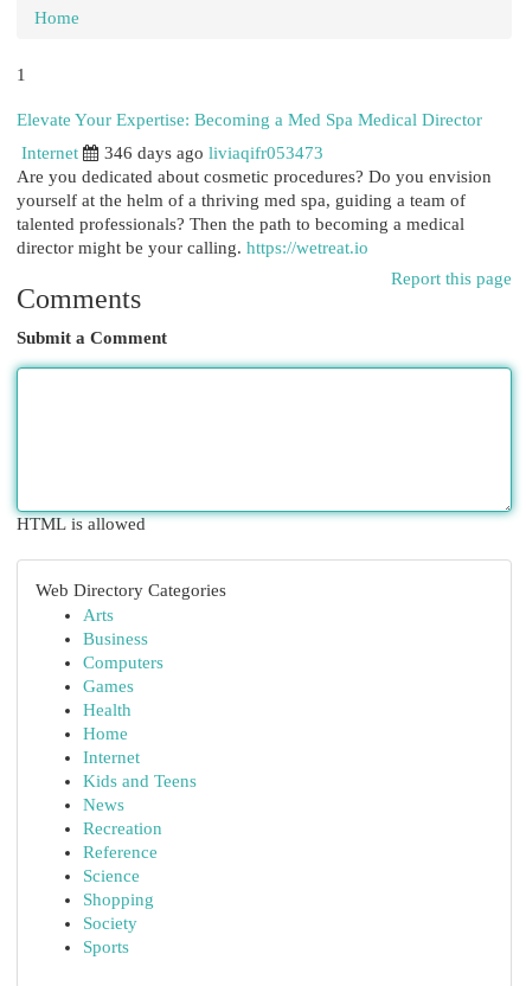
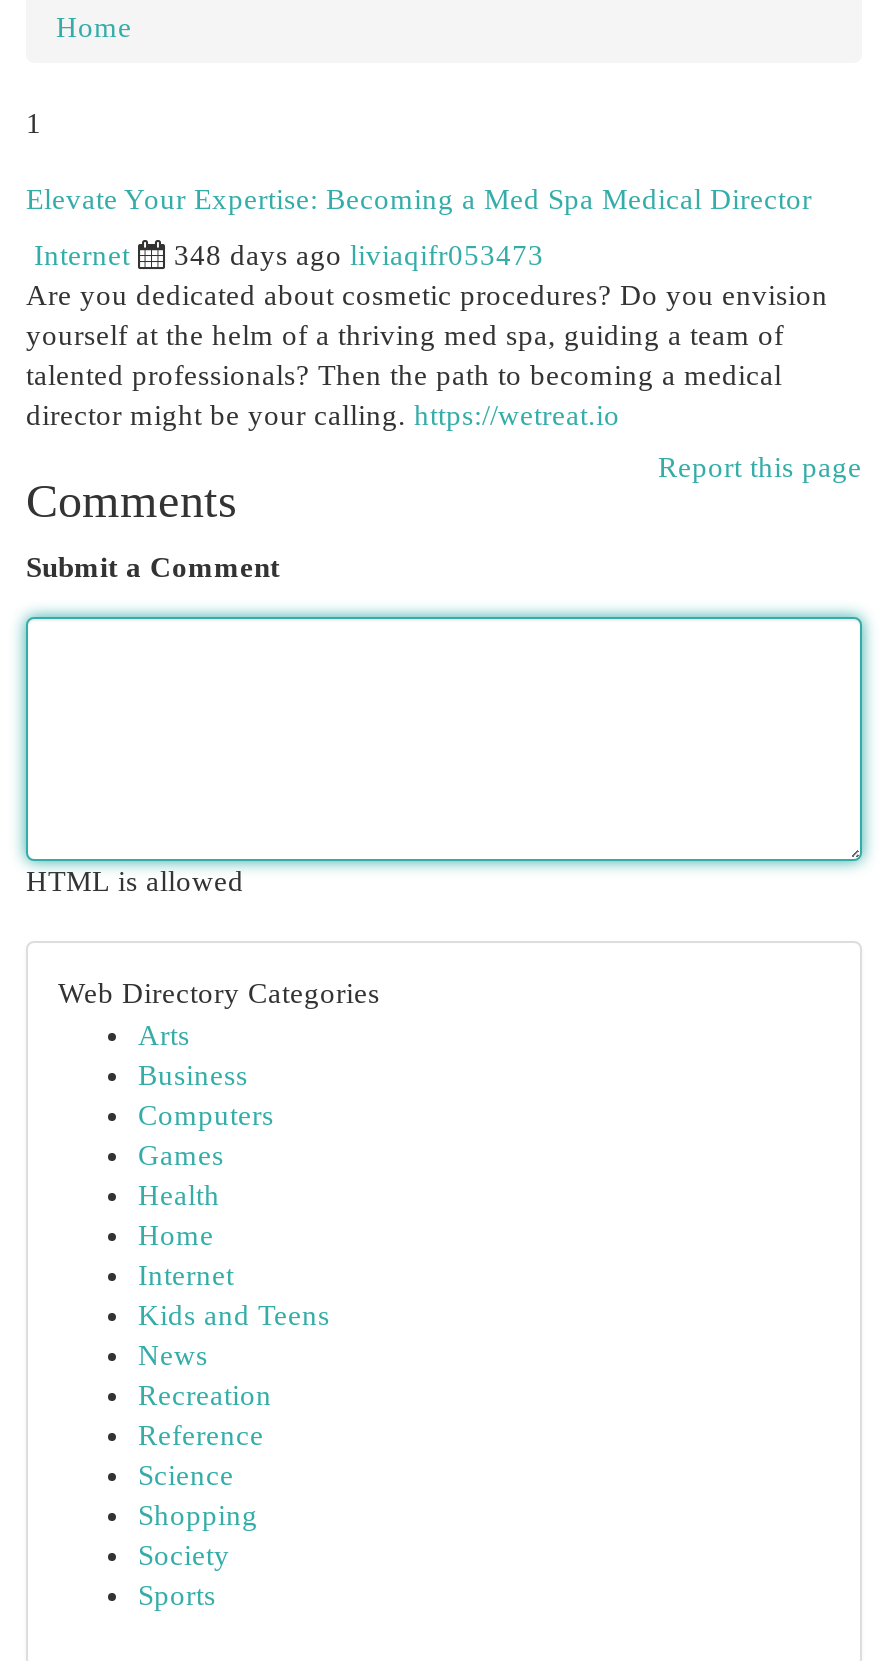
[104,143,323,162] 346 days ago liviaqifr053473 -> [174,239,544,271] 348 days ago liviaqifr053473

